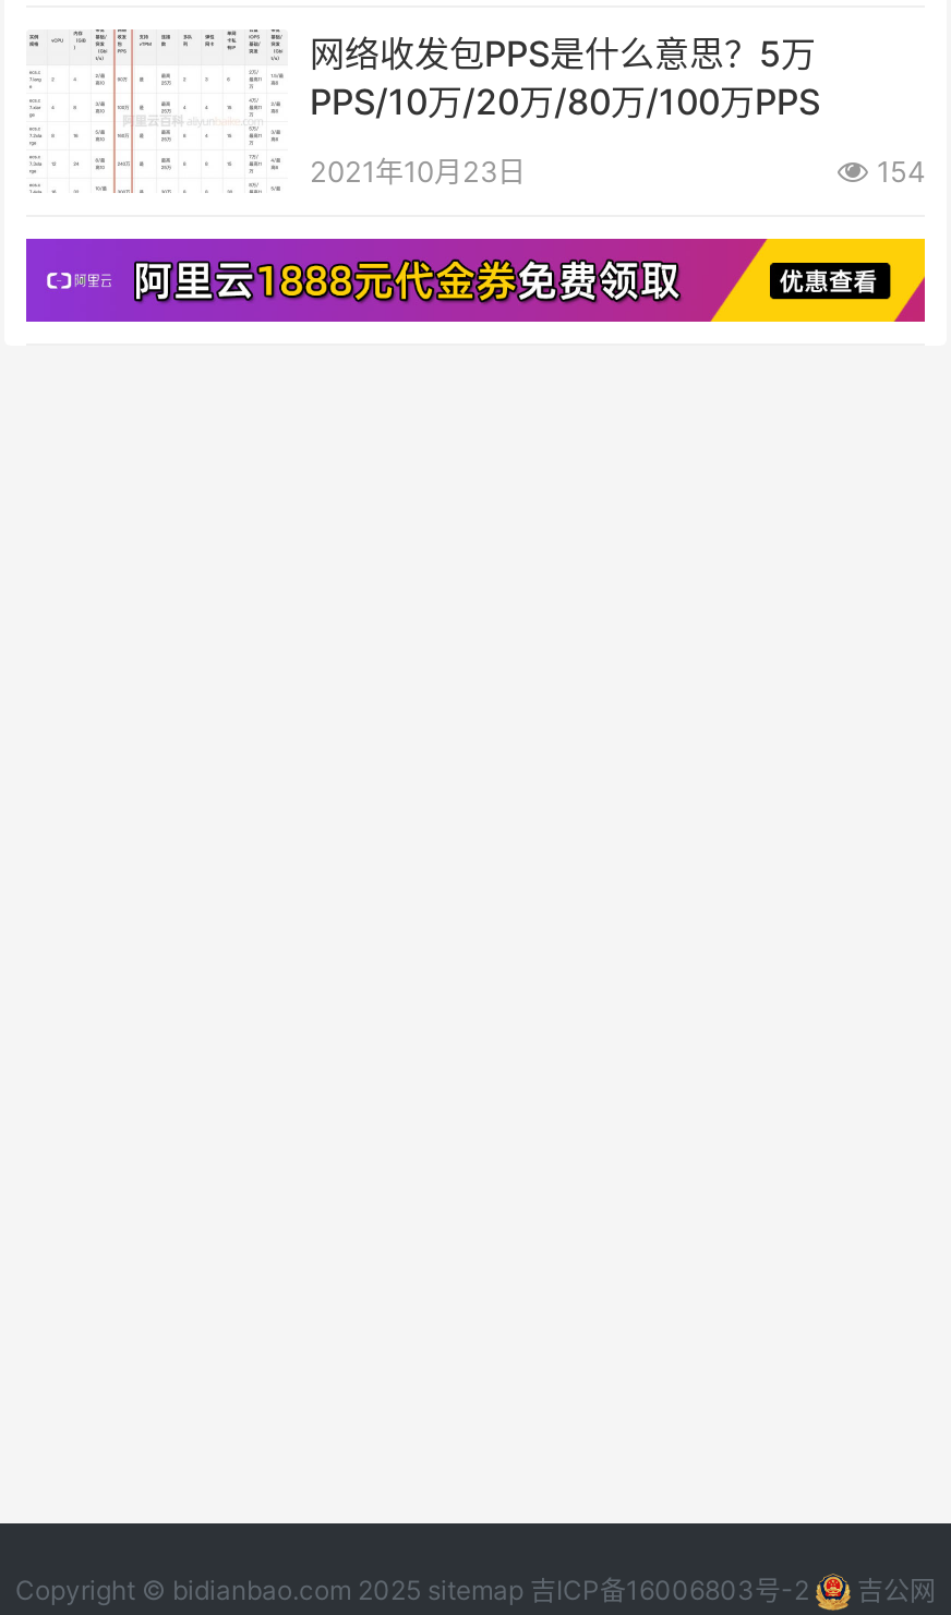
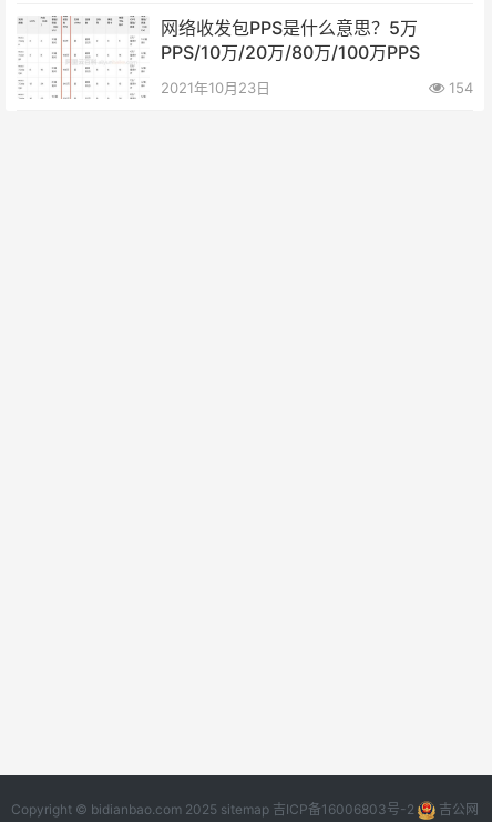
[24,237,927,324] [image] -> none

